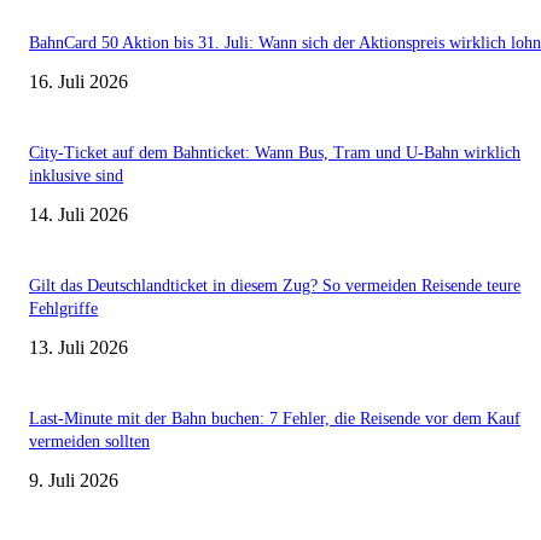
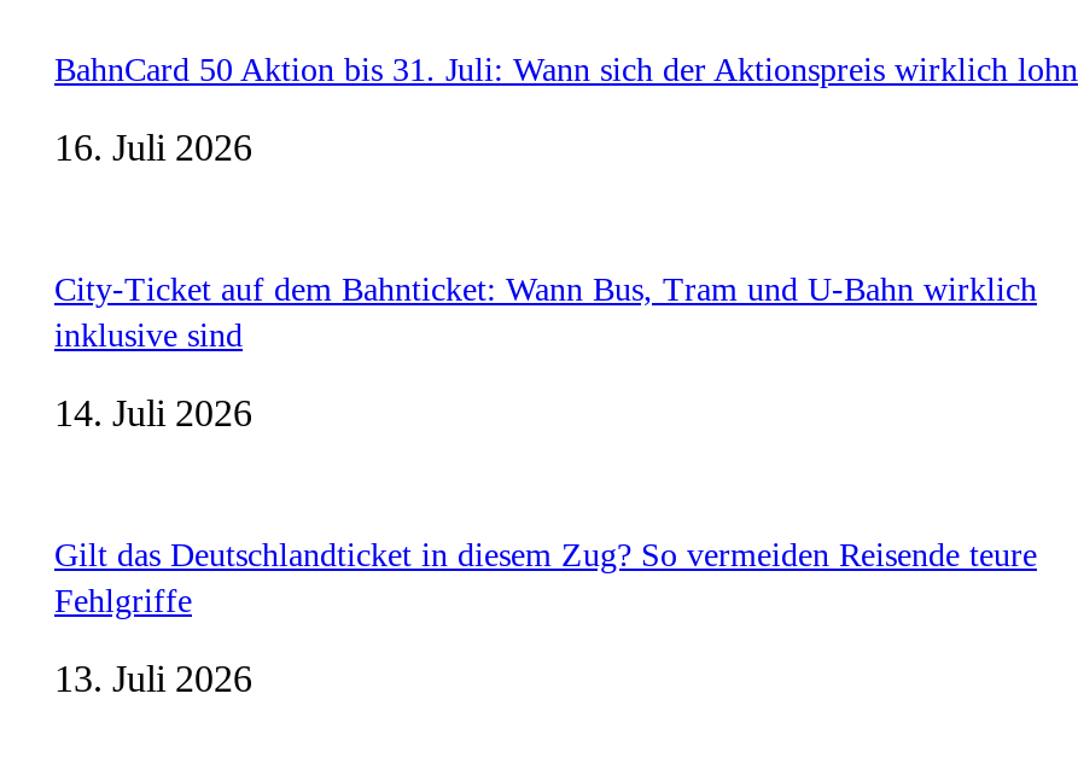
[29,409,520,490] Last-Minute mit der Bahn buchen: 7 Fehler, die Reisende vor dem Kauf | vermeiden sollten | 9. Juli 2026 -> none

